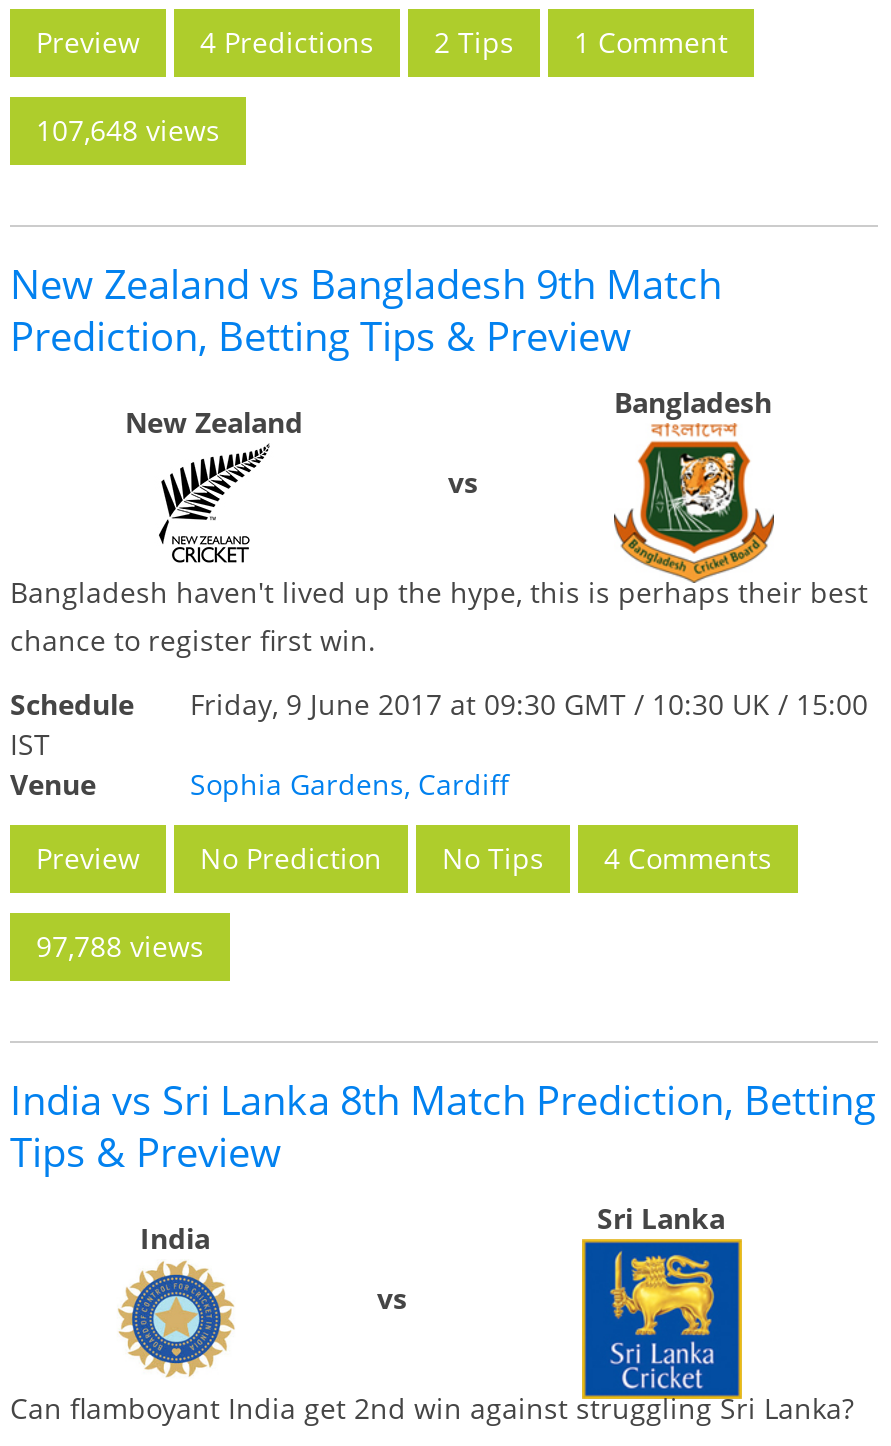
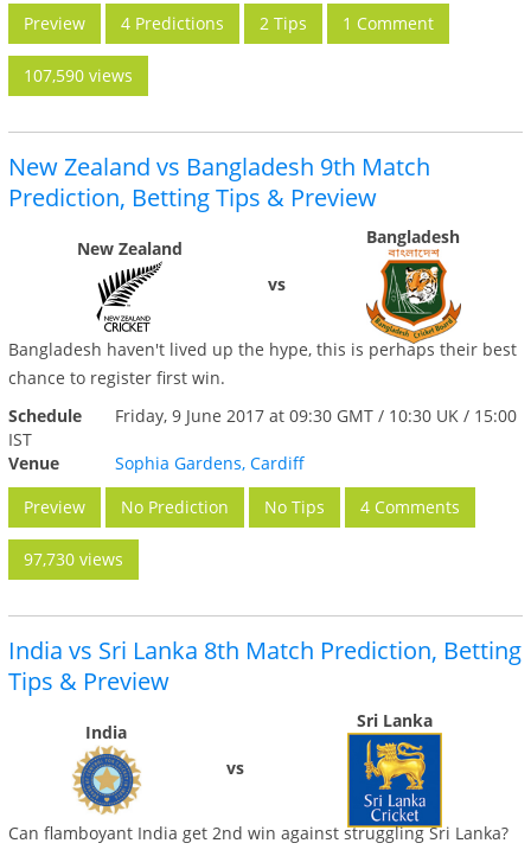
[36,111,220,149] 107,648 views -> [24,64,133,87] 107,590 views
[36,927,204,965] 97,788 views -> [24,548,123,570] 97,730 views

